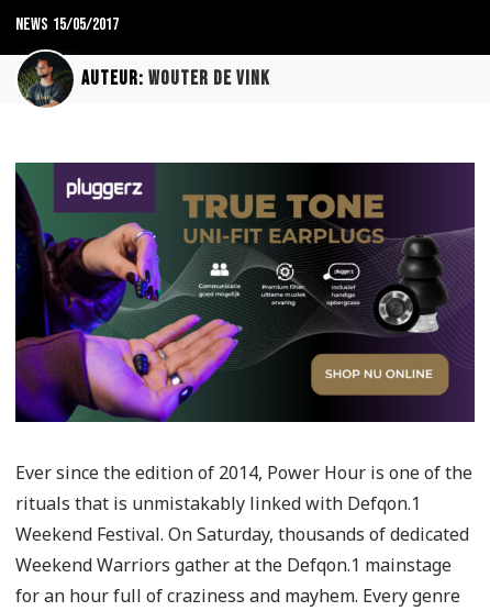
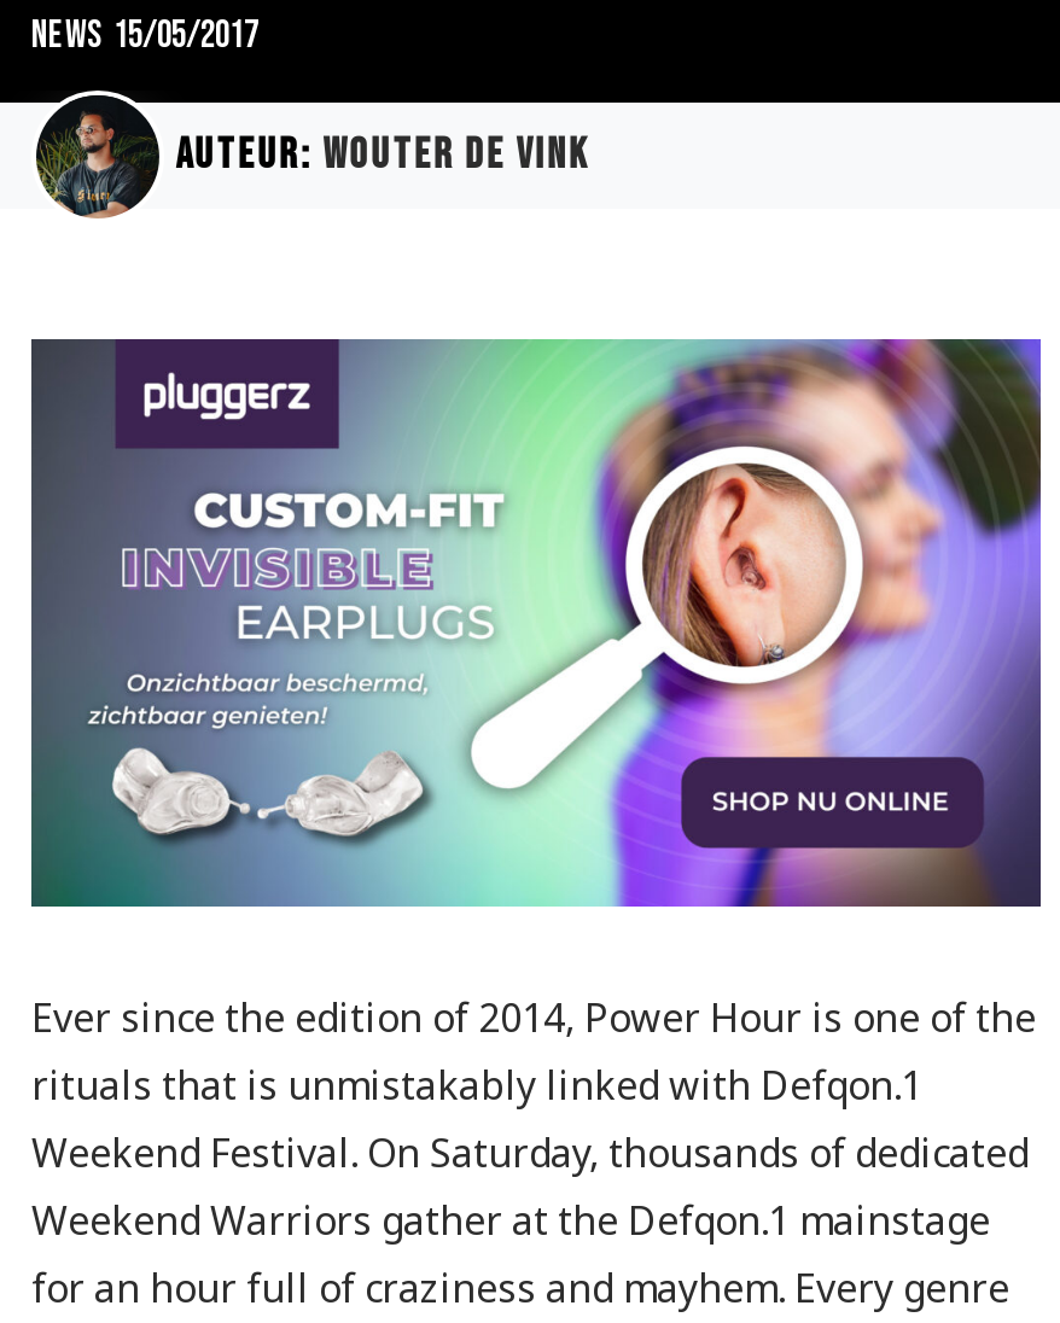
[15,162,476,423] [image] -> [31,337,1043,909] [image]

